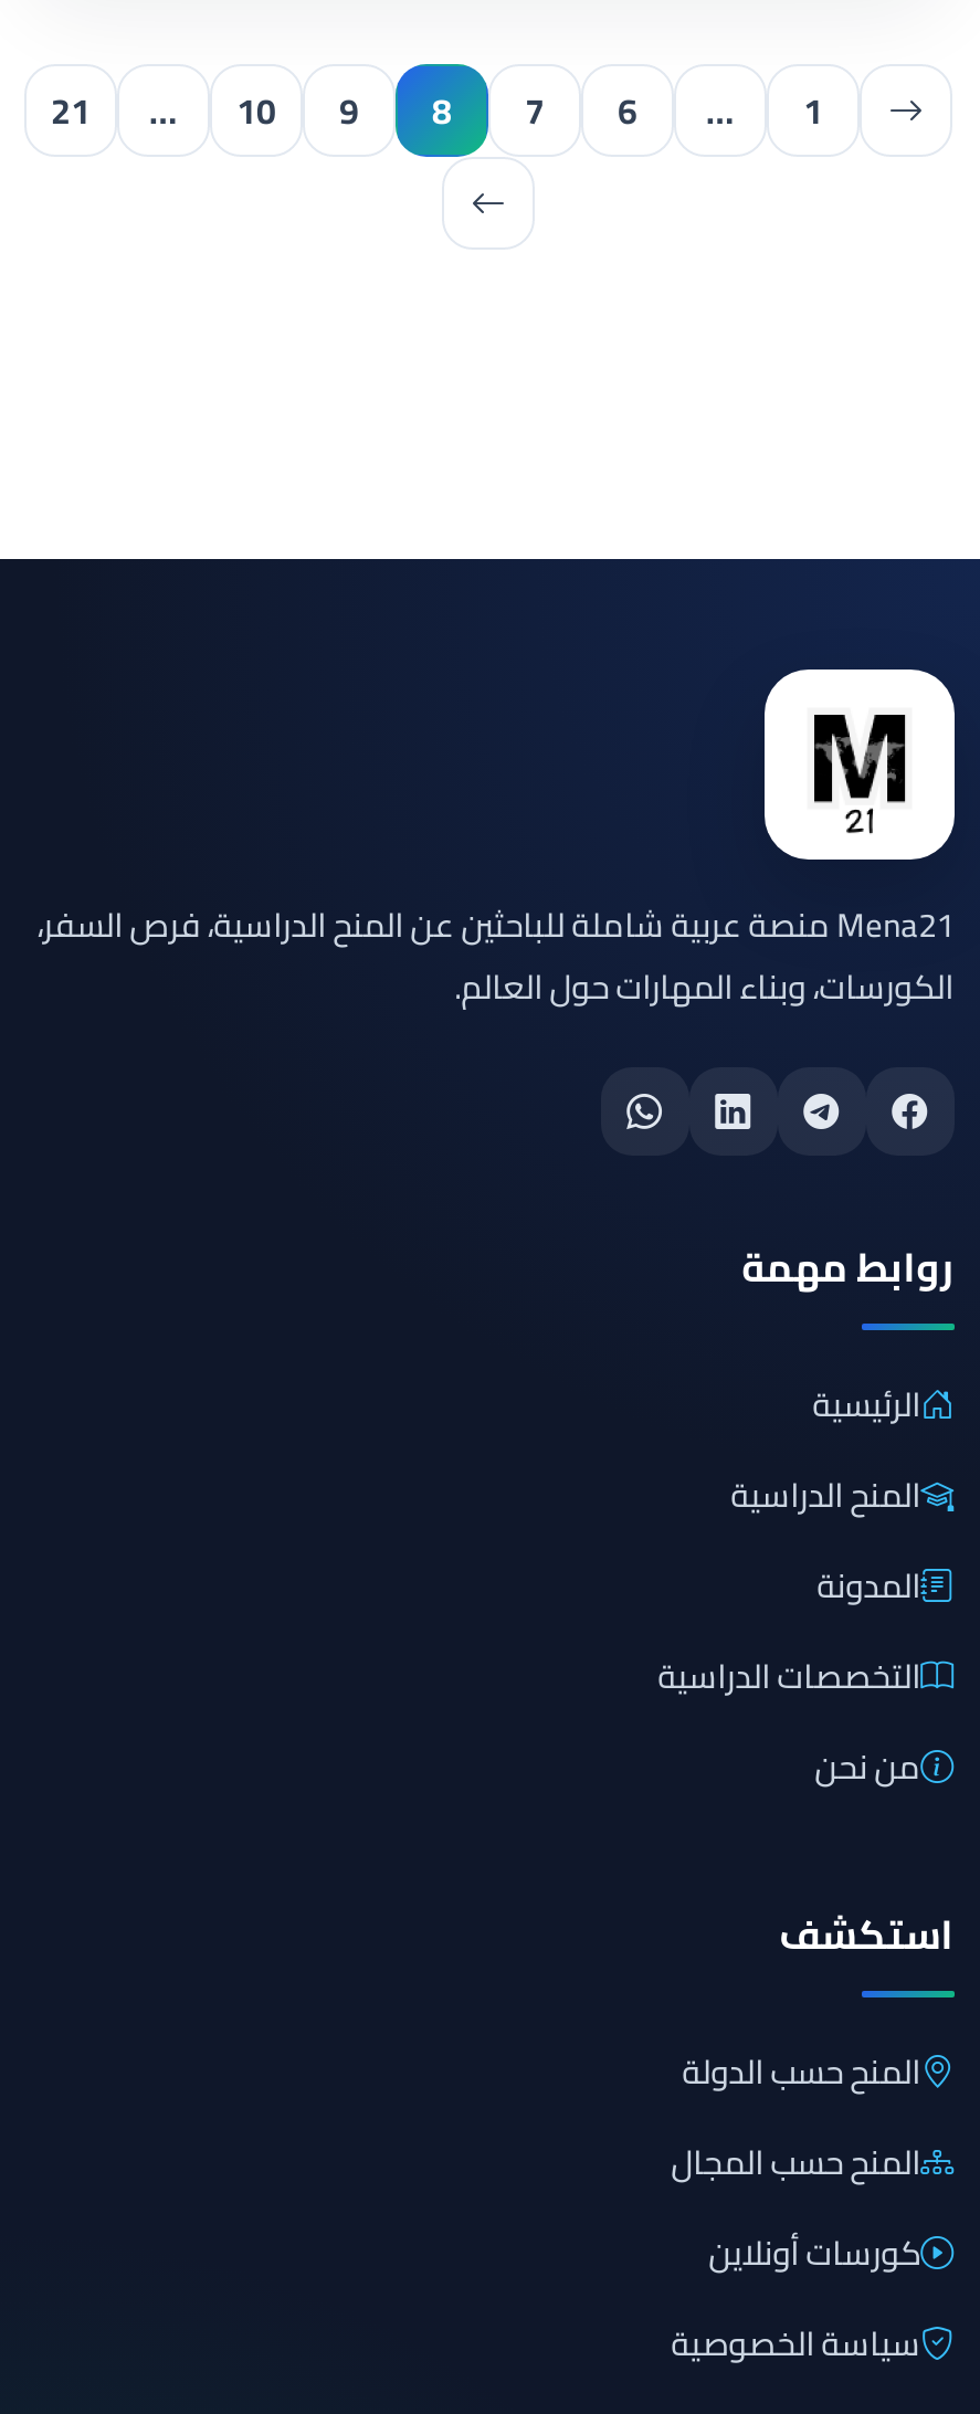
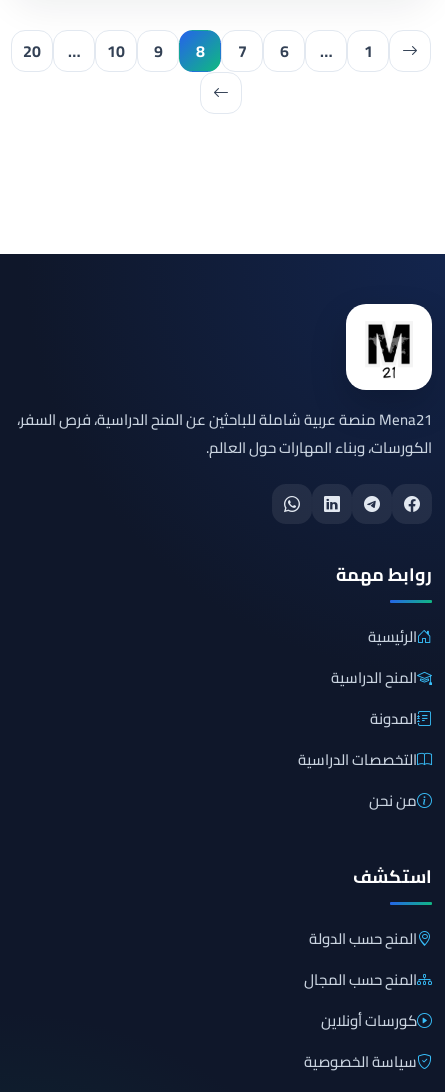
[51,77,91,144] 21 -> [23,36,41,66] 20

